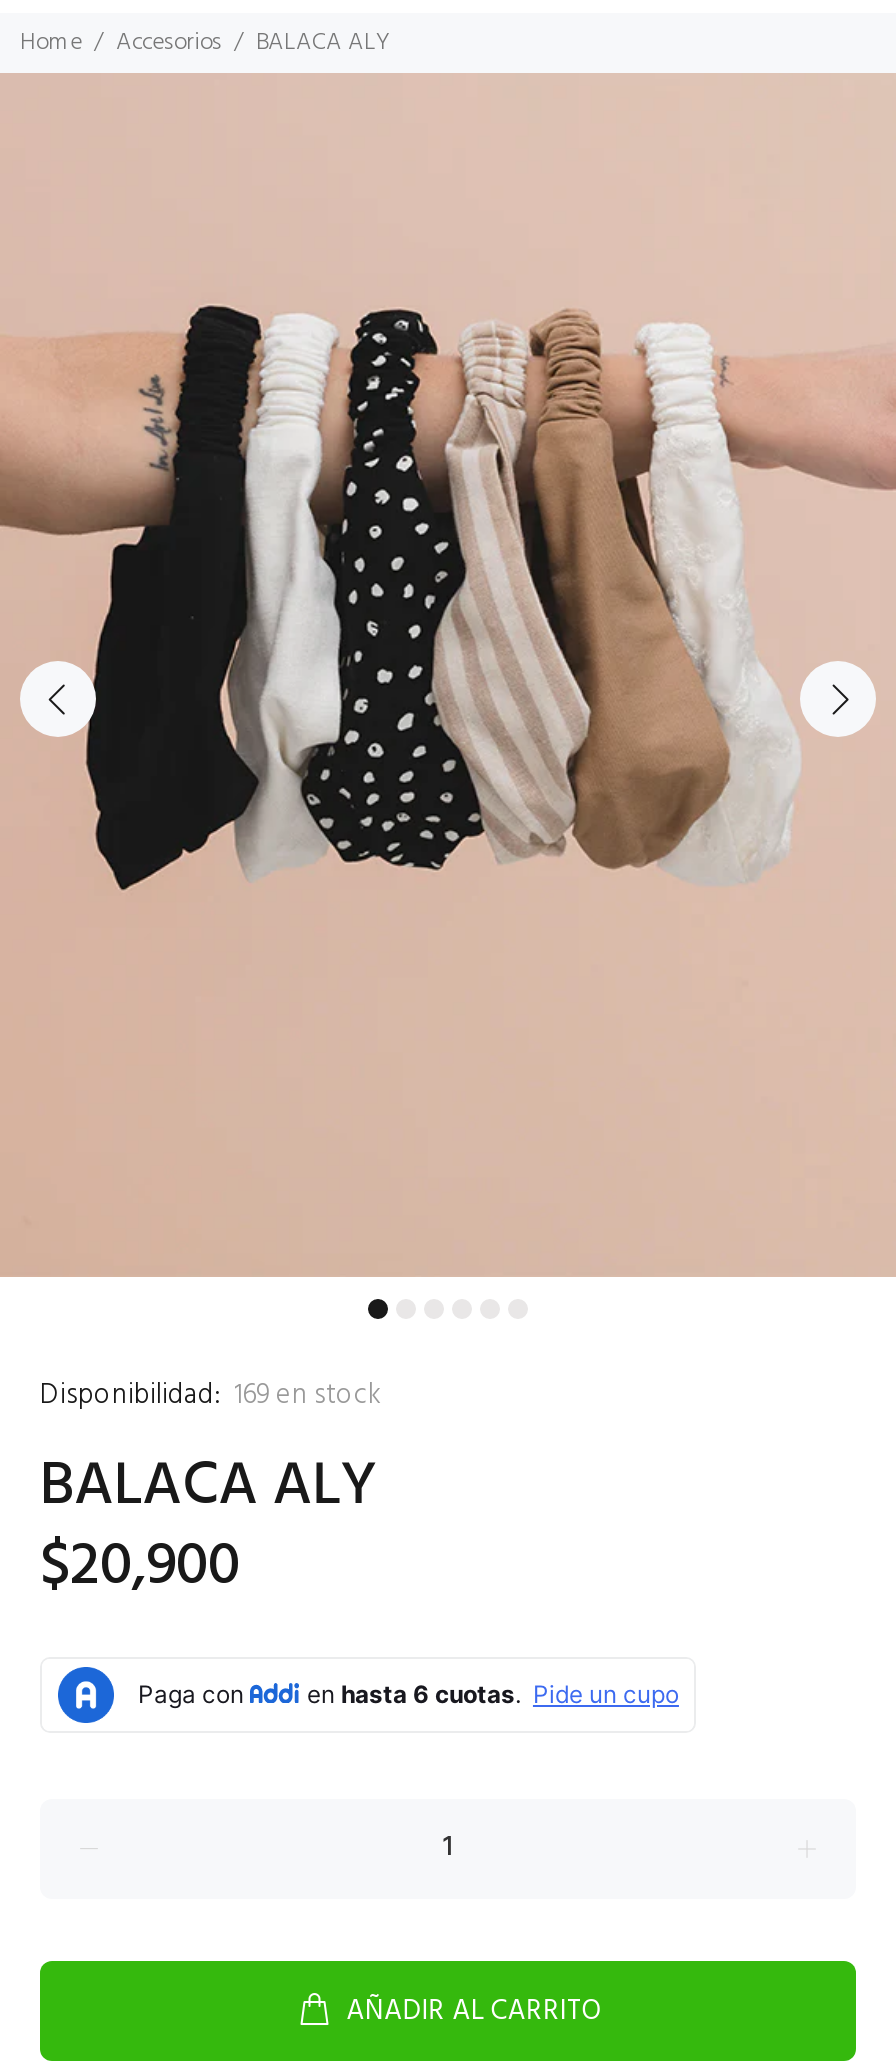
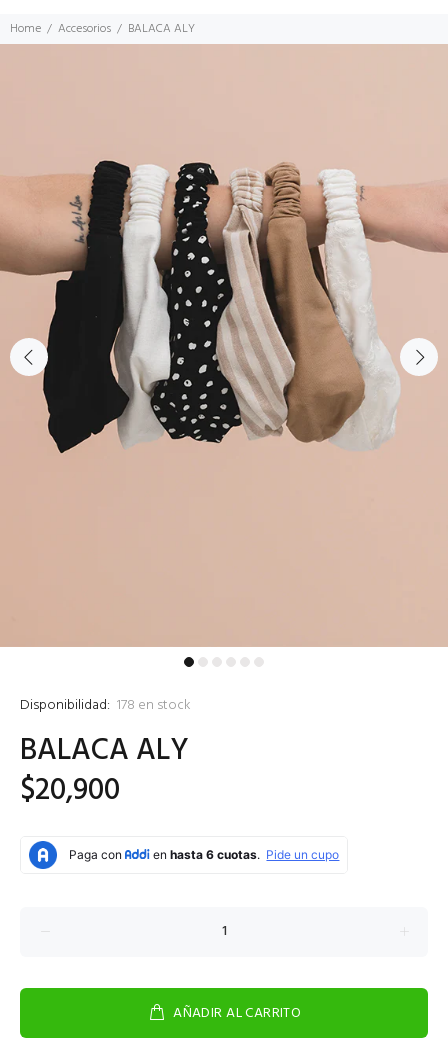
[40,1372,382,1418] Disponibilidad: 169 en stock -> [20,694,191,717] Disponibilidad: 178 en stock

